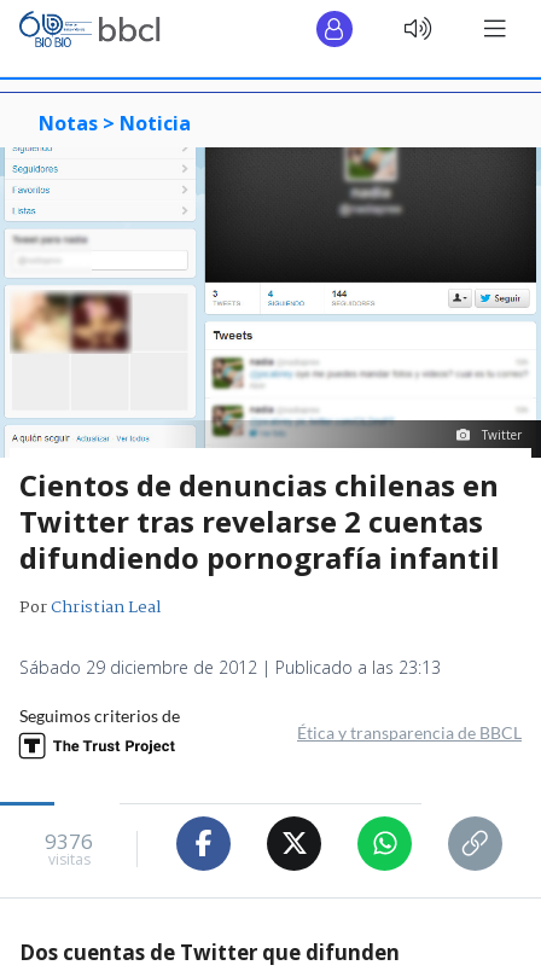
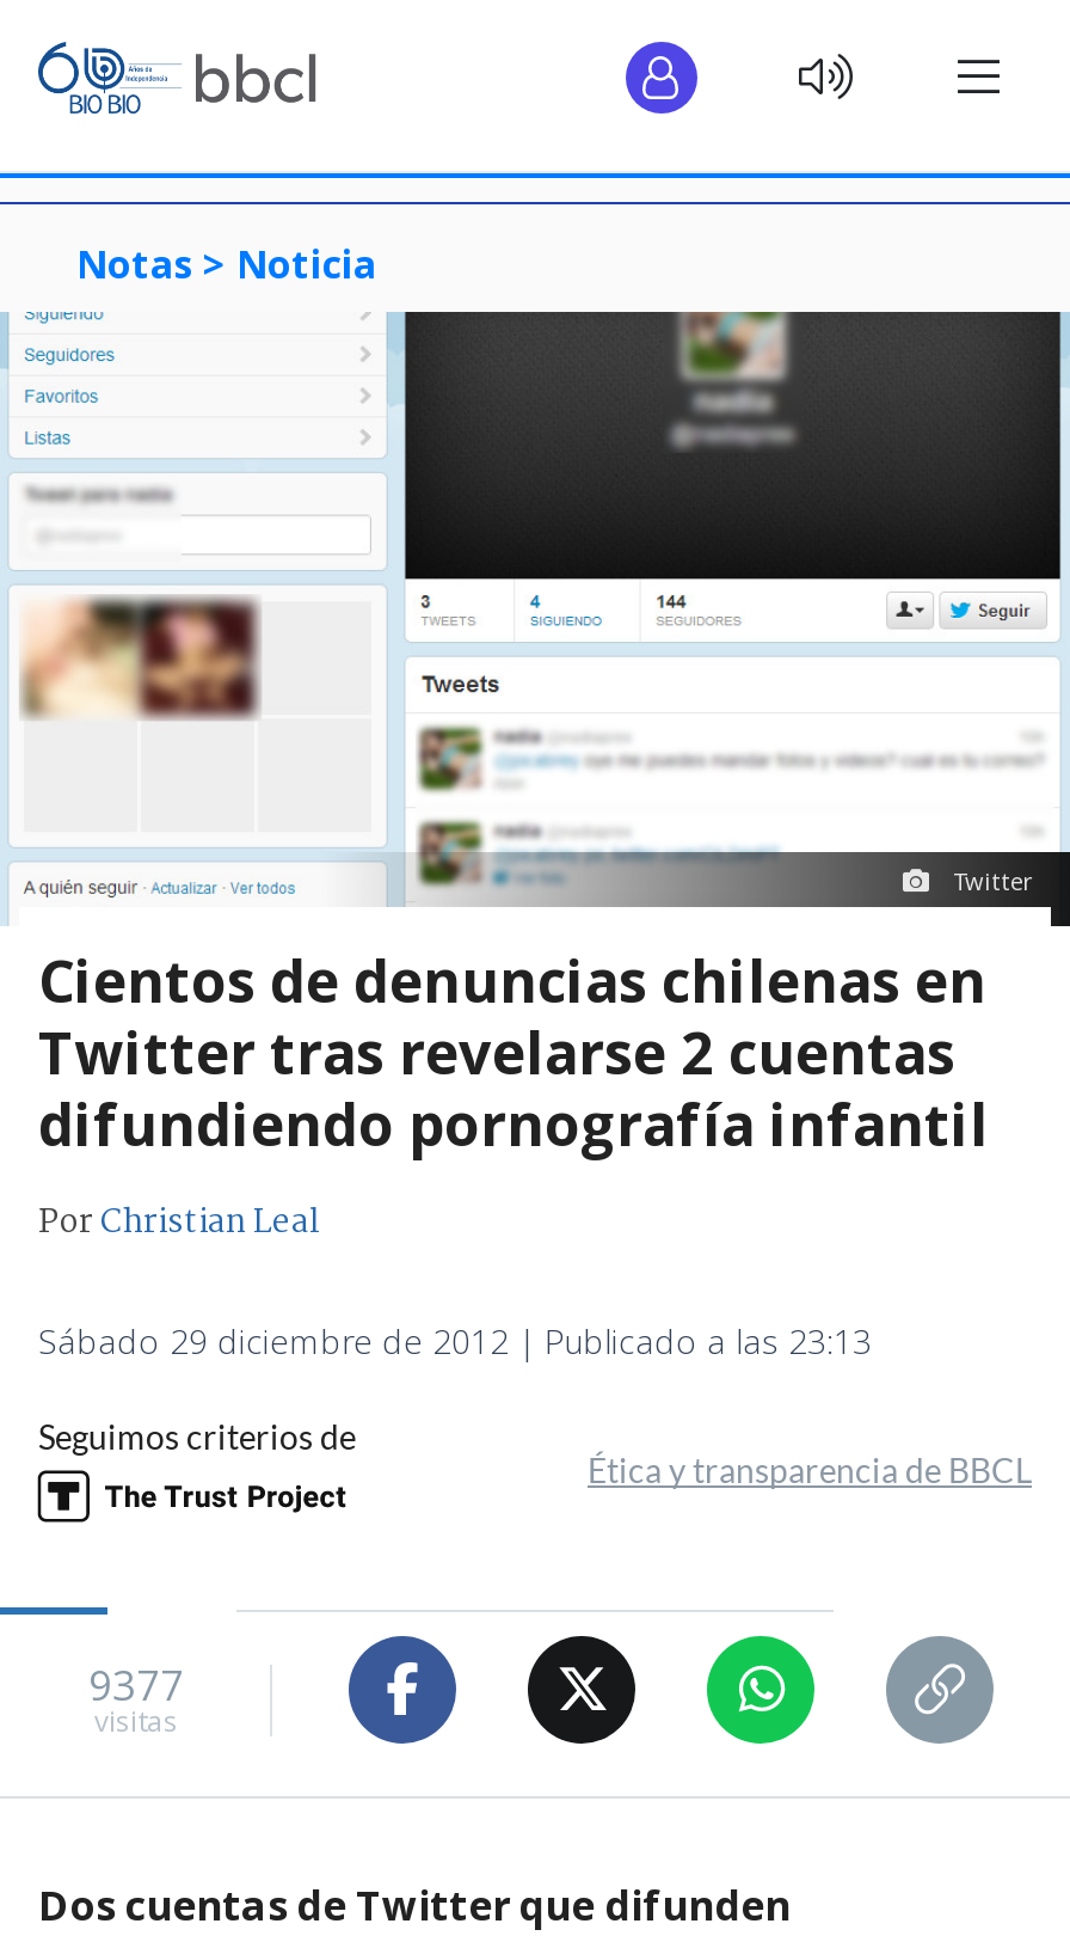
[45,828,93,855] 9376 -> [88,1658,184,1713] 9377

